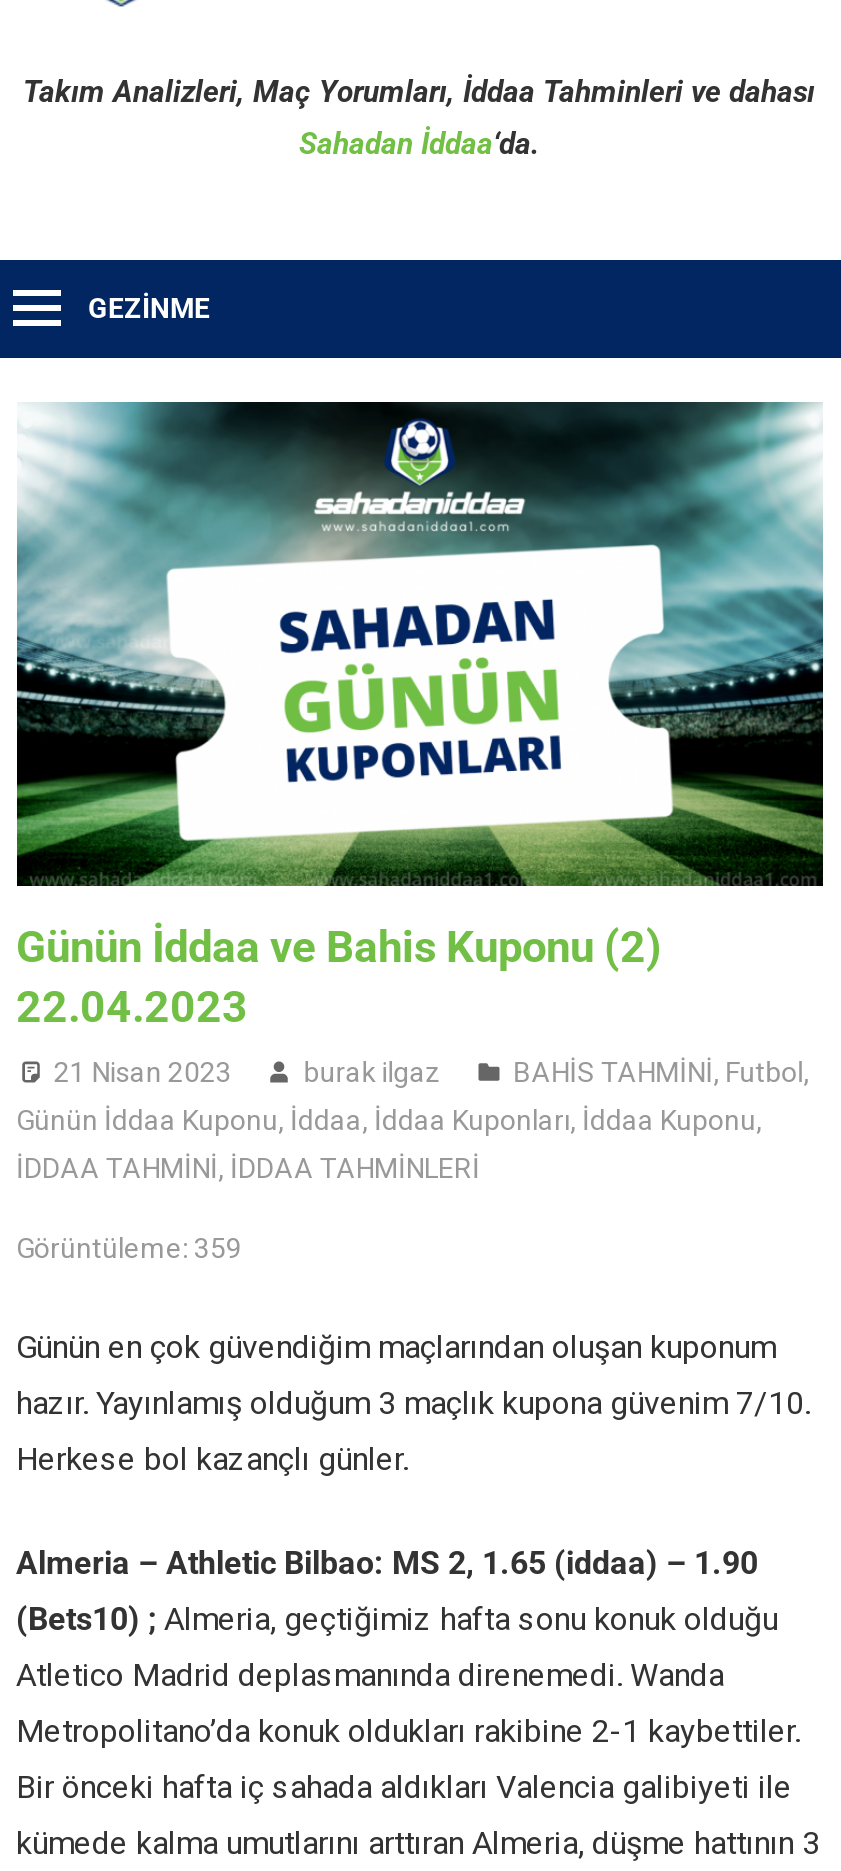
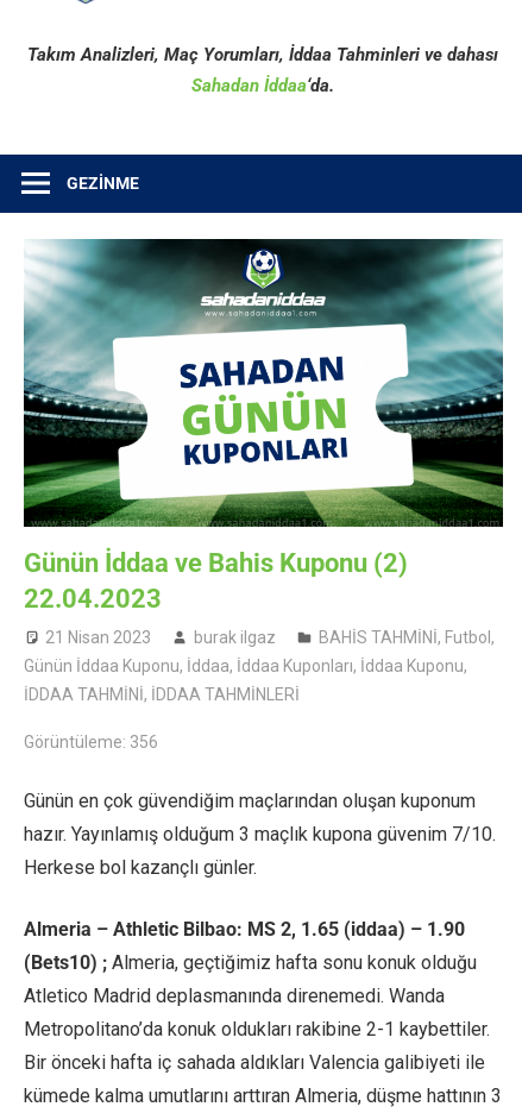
[16,1232,242,1264] Görüntüleme: 359 -> [23,733,158,752] Görüntüleme: 356

